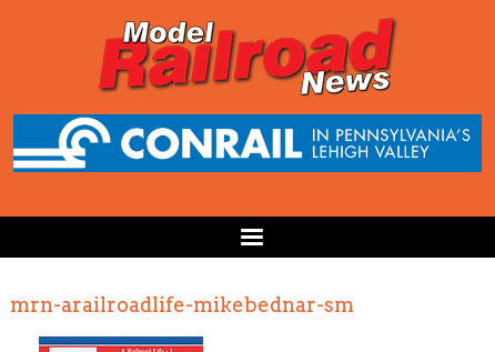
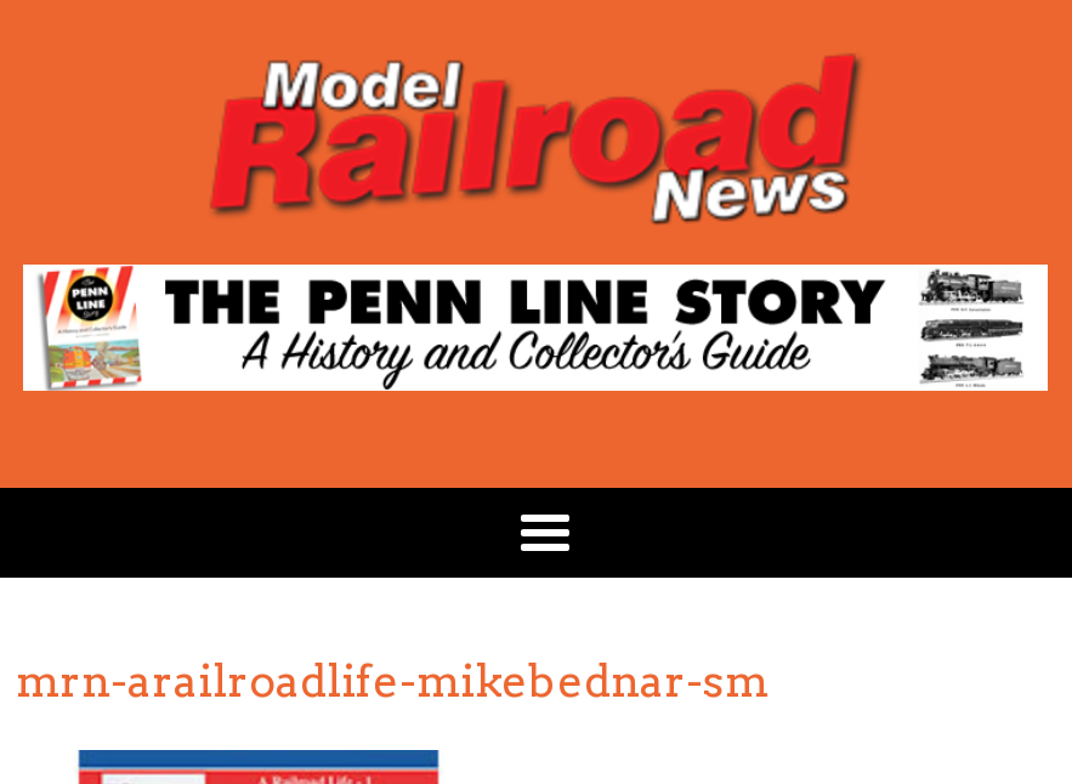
[12,113,483,173] [image] -> [21,262,1050,393] [image]

